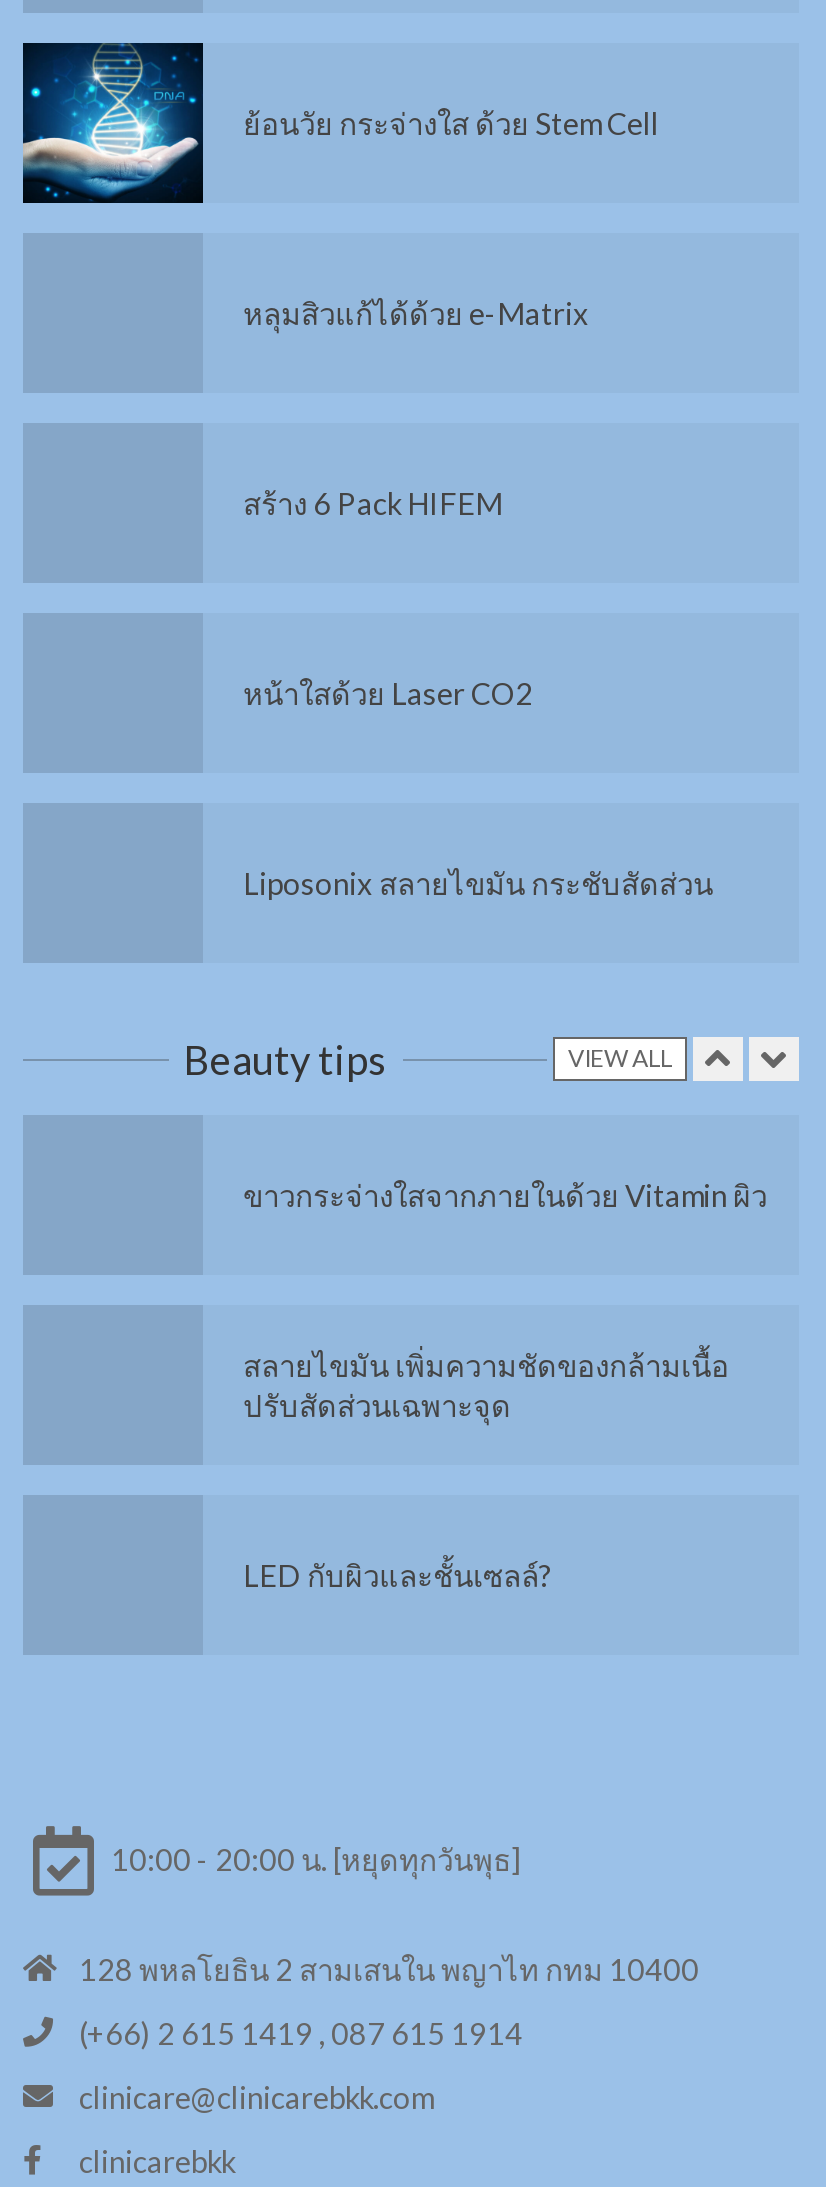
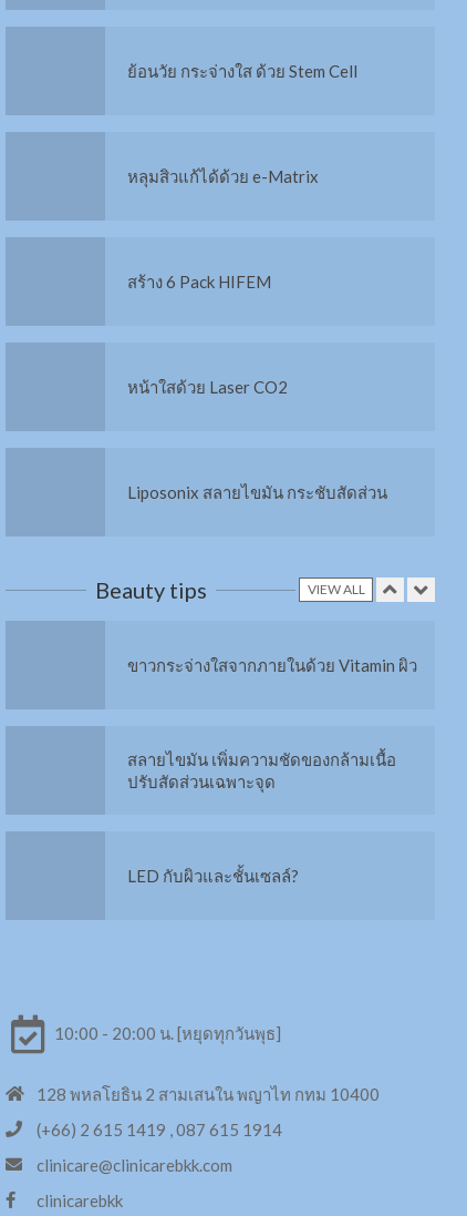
[21,41,205,205] [image] -> none

